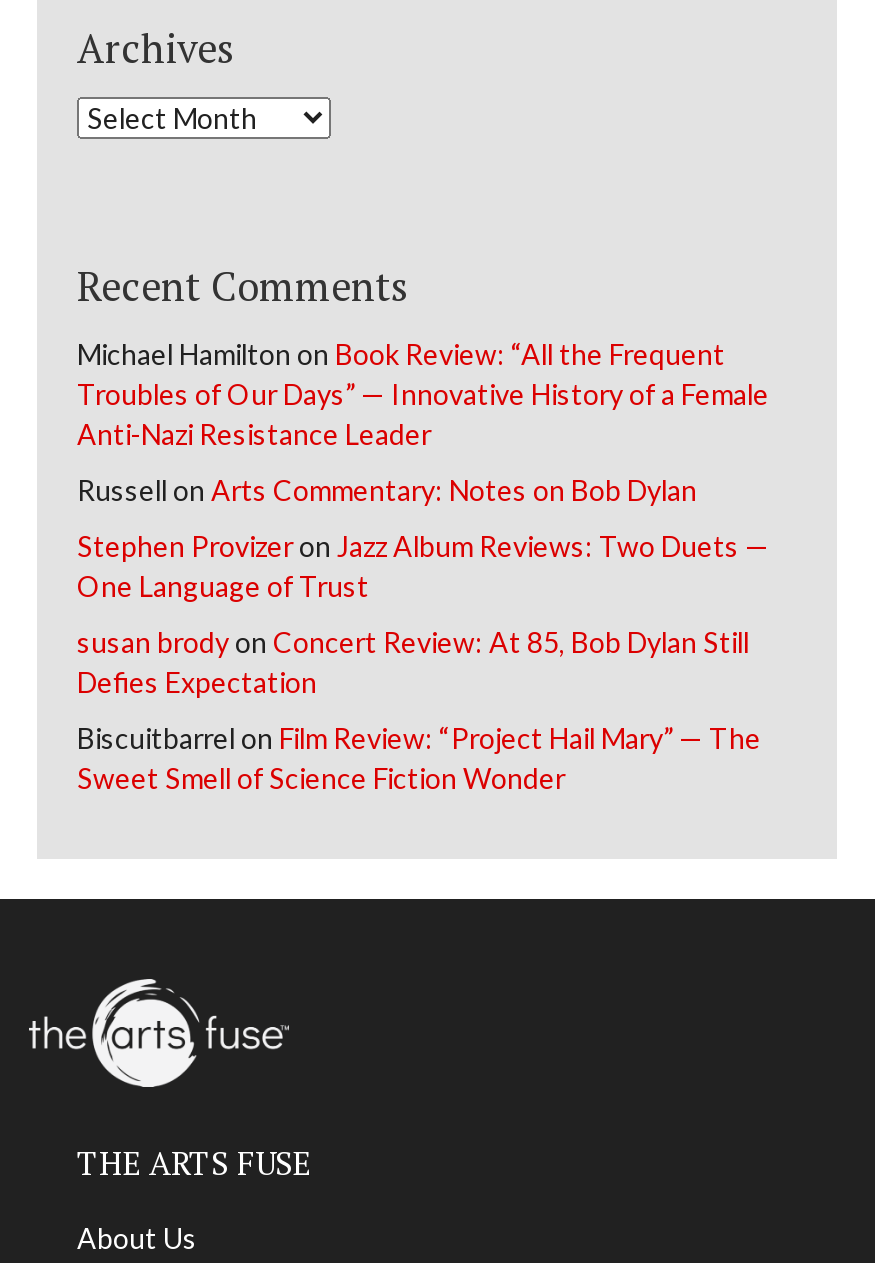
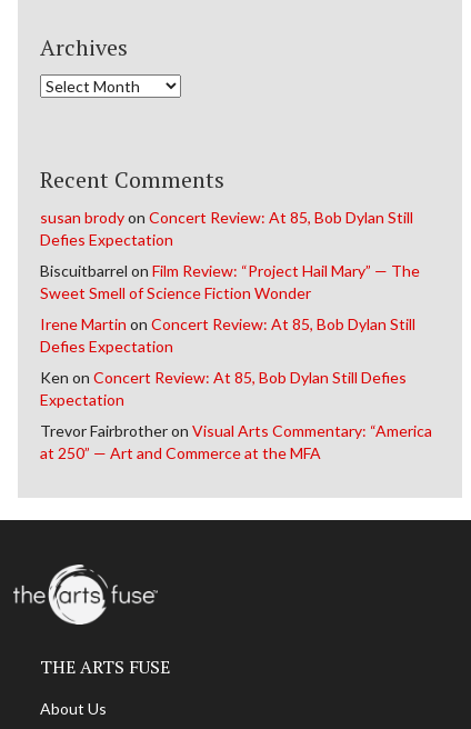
[77,336,769,602] Michael Hamilton on Book Review: “All the Frequent | Troubles of Our Days” — Innovative History of a Female | Anti-Nazi Resistance Leader | Russell on Arts Commentary: Notes on Bob Dylan | Stephen Provizer on Jazz Album Reviews: Two Duets — | One Language of Trust -> none
moved [77,624,761,794] -> [40,207,420,302]: susan brody on Concert Review: At 85, Bob Dylan Still | Defies Expectation | Biscuitbarrel on Film Review: “Project Hail Mary” — The | Sweet Smell of Science Fiction Wonder
none -> [40,314,432,462] Irene Martin on Concert Review: At 85, Bob Dylan Still | Defies Expectation | Ken on Concert Review: At 85, Bob Dylan Still Defies | Expectation | Trevor Fairbrother on Visual Arts Commentary: “America | at 250” — Art and Commerce at the MFA

